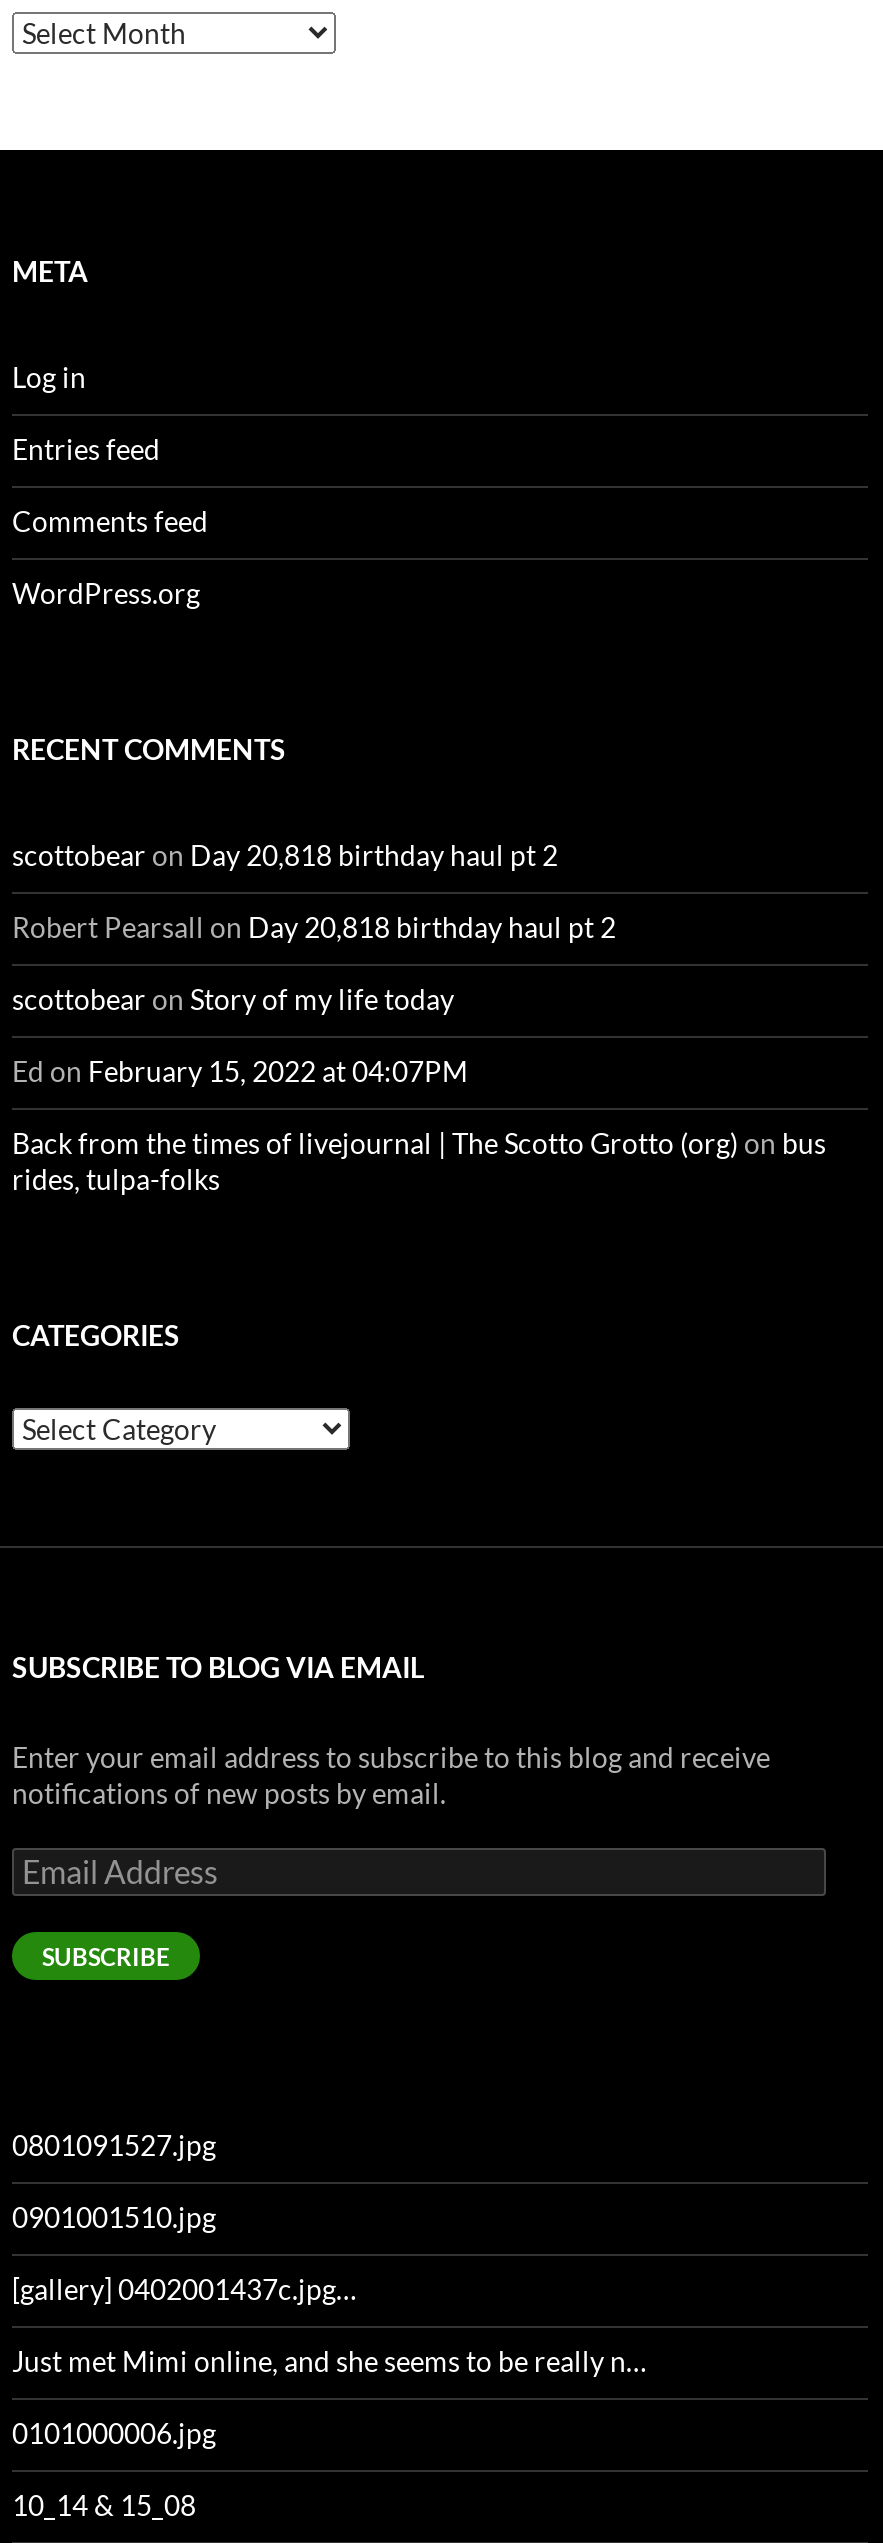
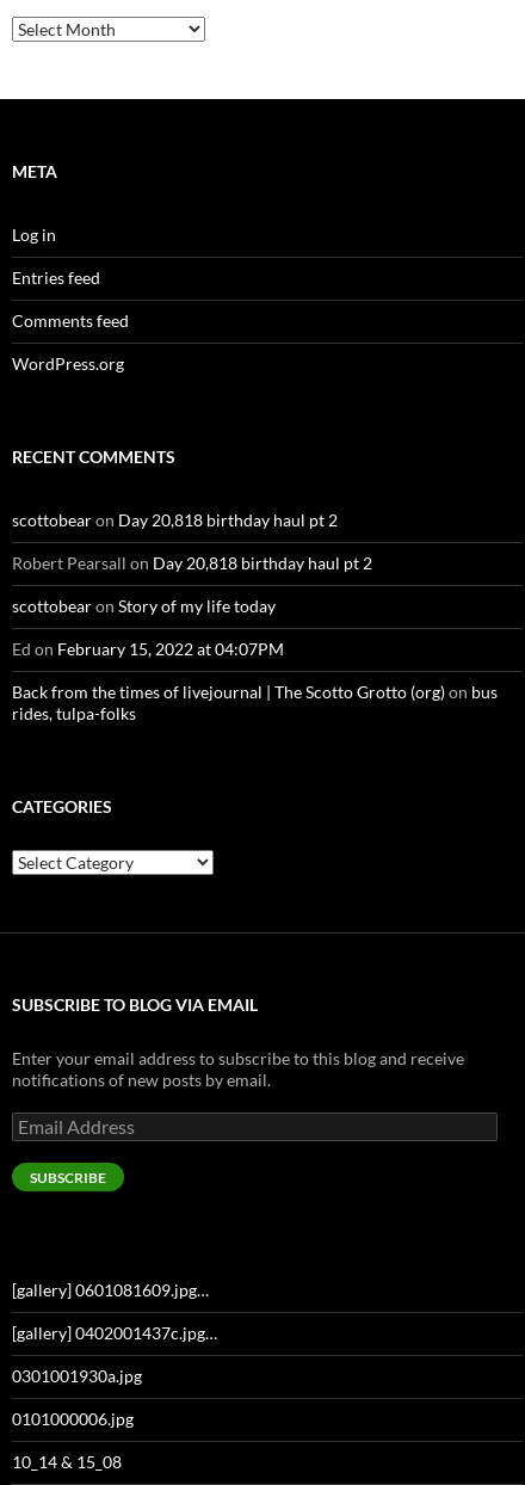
[12,2128,216,2234] 0801091527.jpg | 0901001510.jpg -> [12,1280,209,1300] [gallery] 0601081609.jpg…
[12,2344,646,2378] Just met Mimi online, and she seems to be really n… -> [12,1366,142,1386] 0301001930a.jpg

